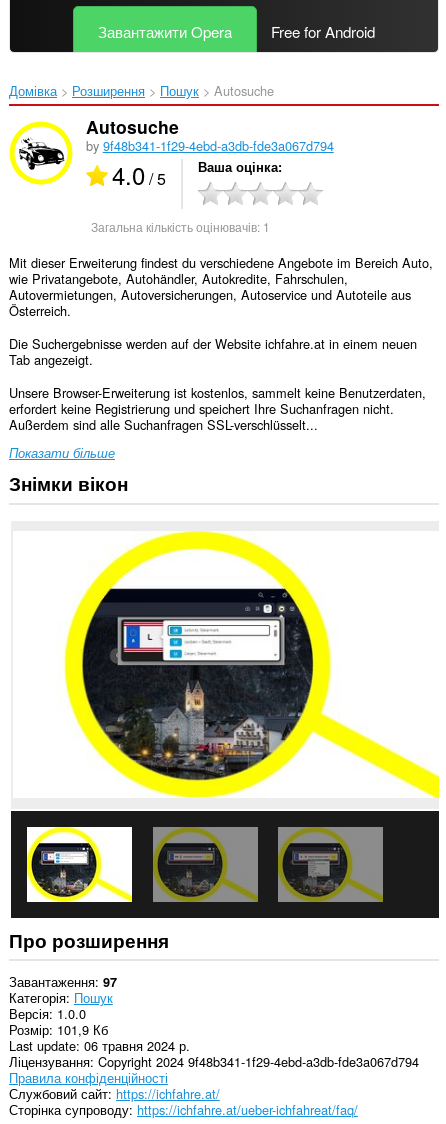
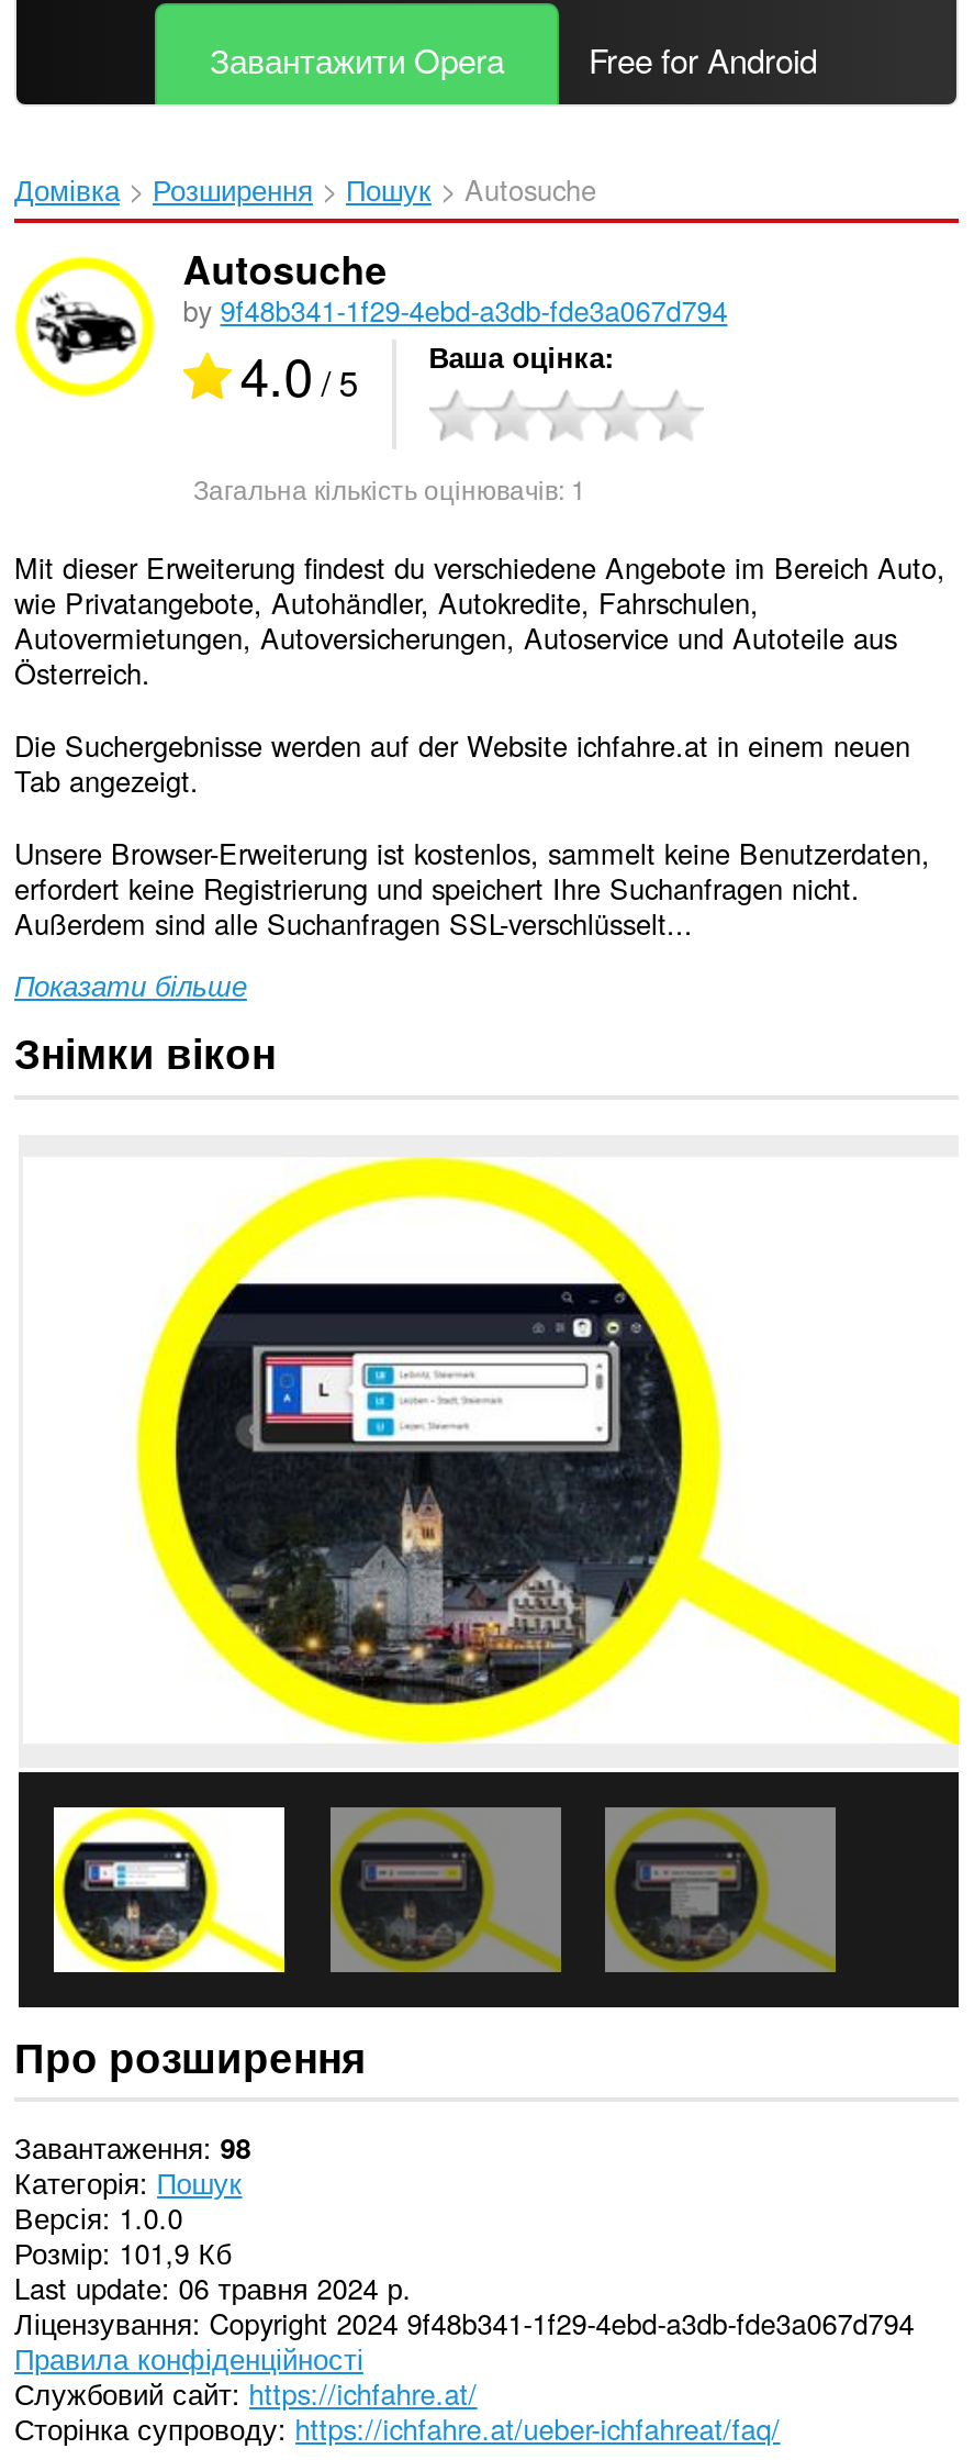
[9,972,117,991] Завантаження 97 -> [14,2126,251,2168] Завантаження 98

